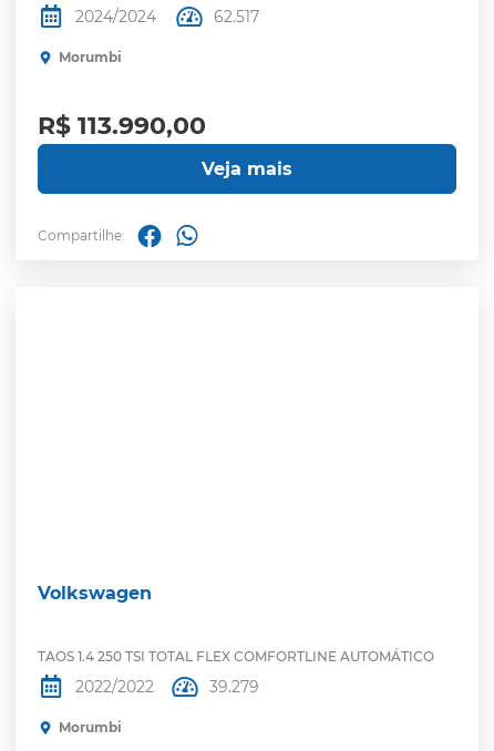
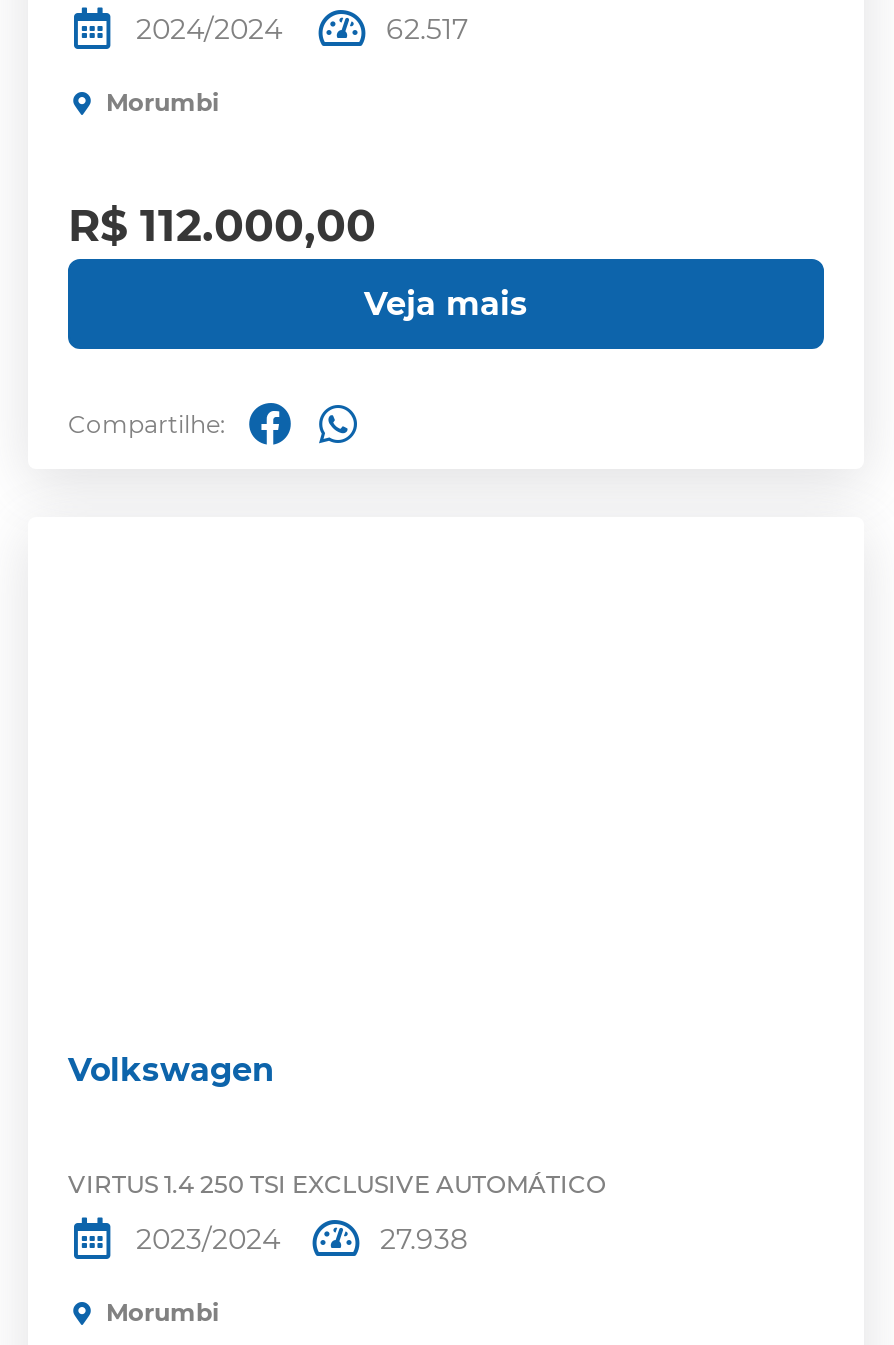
[38,111,206,141] R$ 113.990,00 -> [68,199,376,253] R$ 112.000,00
[38,648,434,665] TAOS 1.4 250 TSI TOTAL FLEX COMFORTLINE AUTOMÁTICO -> [68,1169,606,1199] VIRTUS 1.4 250 TSI EXCLUSIVE AUTOMÁTICO
[75,676,259,696] 2022/2022 | 39.279 -> [136,1220,468,1256] 2023/2024 | 27.938

